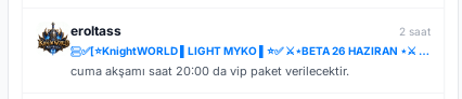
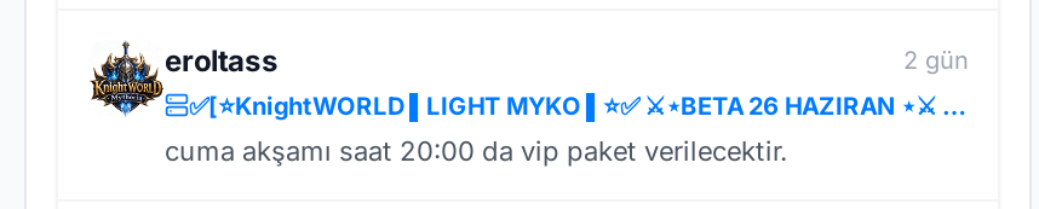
[399,24,431,37] 2 saat -> [903,45,969,74] 2 gün

